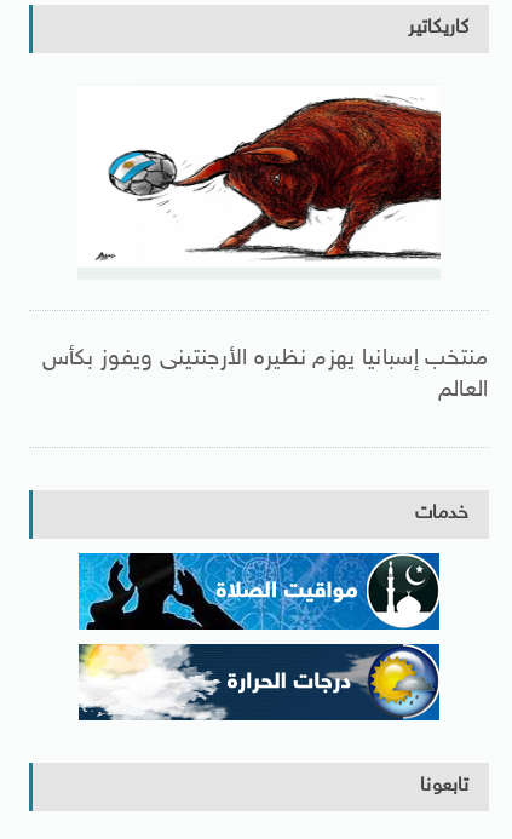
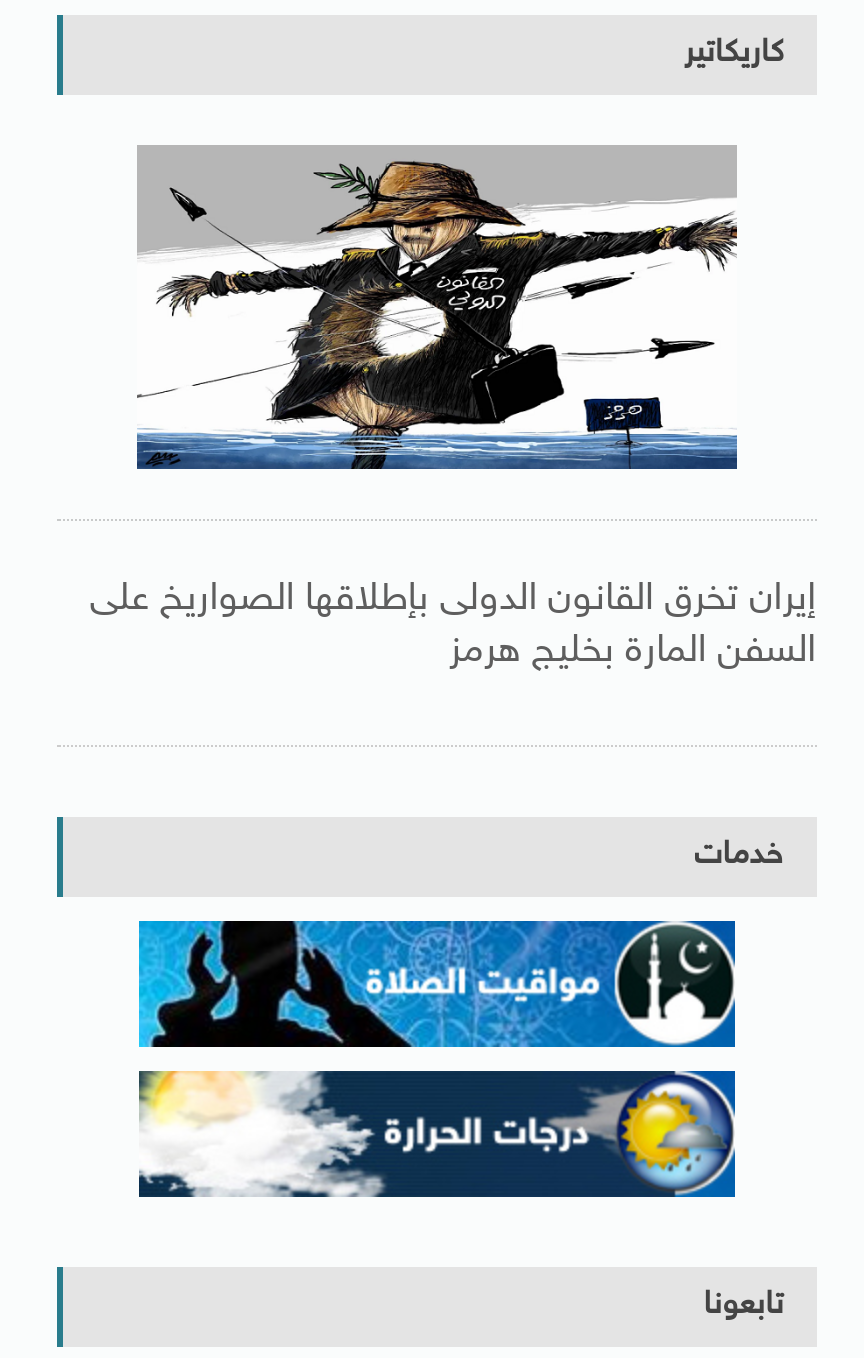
[77,85,442,281] [image] -> [135,144,739,472] [image]
[42,345,489,405] منتخب إسبانيا يهزم نظيره الأرجنتينى ويفوز بكأس | العالم -> [90,577,816,675] إيران تخرق القانون الدولى بإطلاقها الصواريخ على | السفن المارة بخليج هرمز

